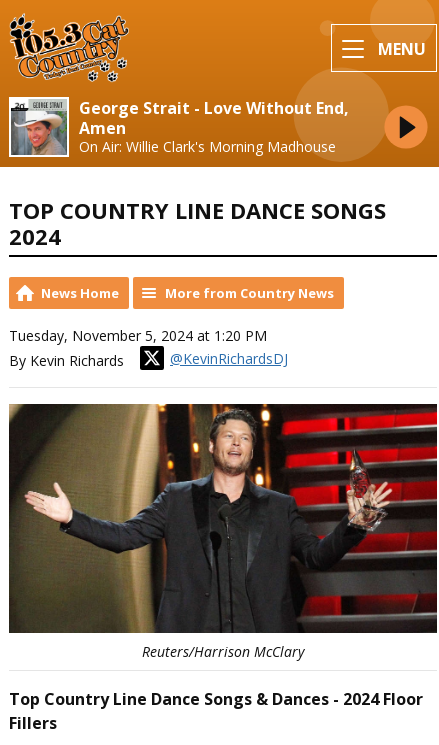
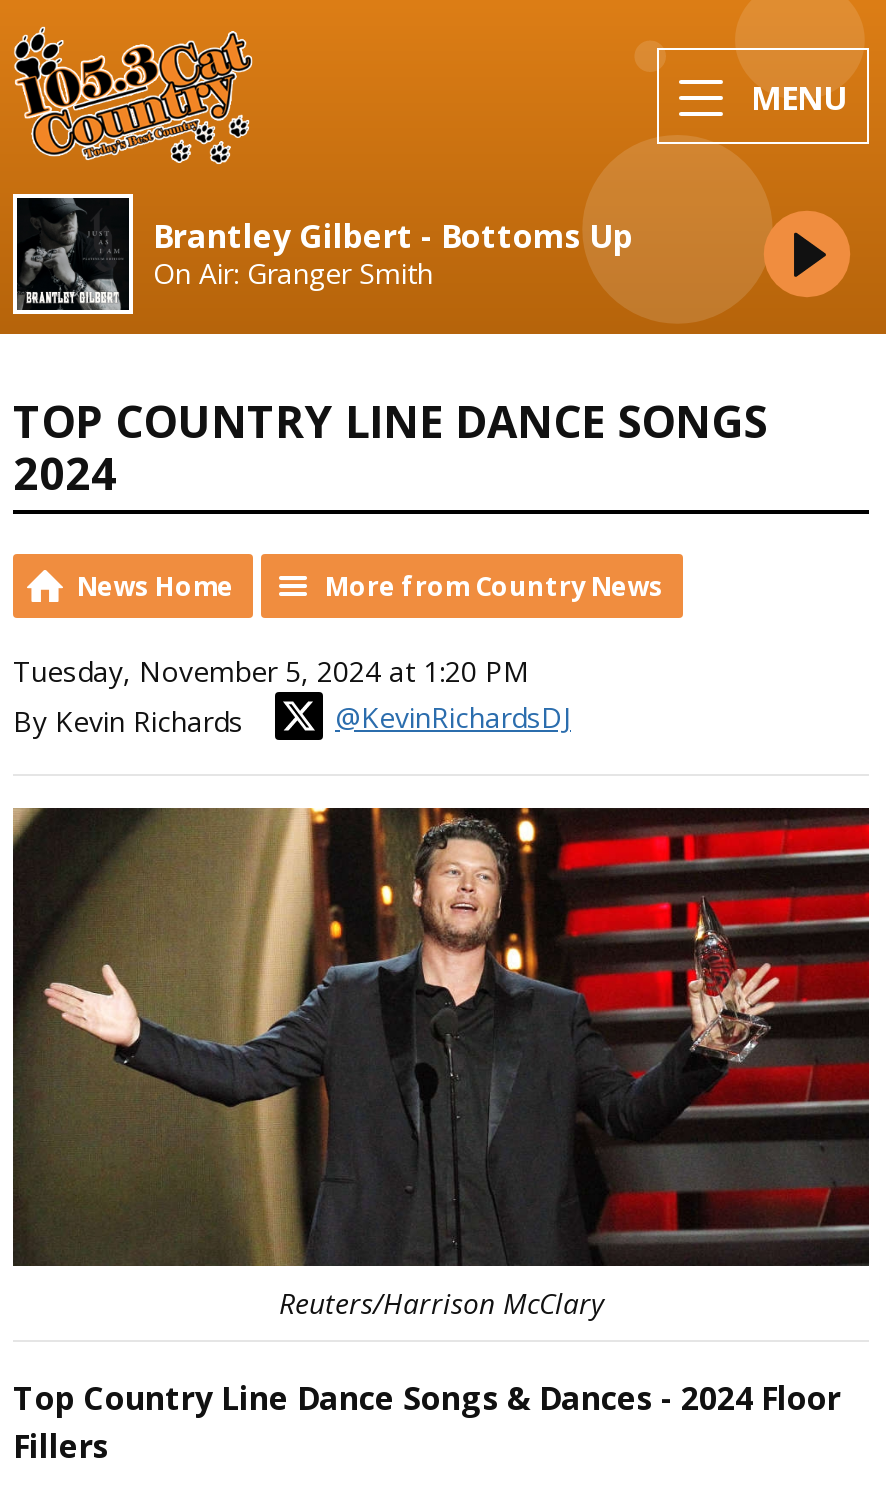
[10,97,349,156] [image] | George Strait - Love Without End, | Amen | On Air: Willie Clark's Morning Madhouse -> [15,196,633,312] [image] | Brantley Gilbert - Bottoms Up | On Air: Granger Smith

